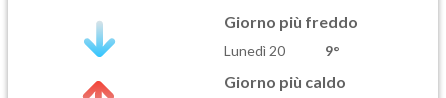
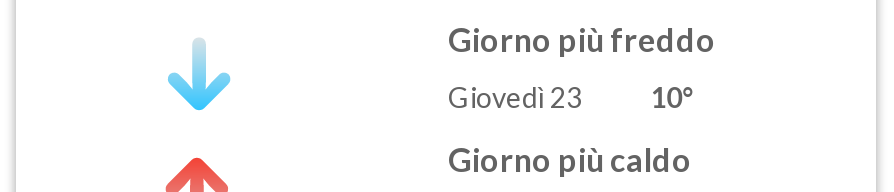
[224,42,340,59] Lunedì 20 | 9° -> [448,80,696,114] Giovedì 23 | 10°

